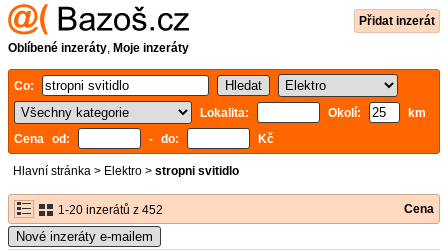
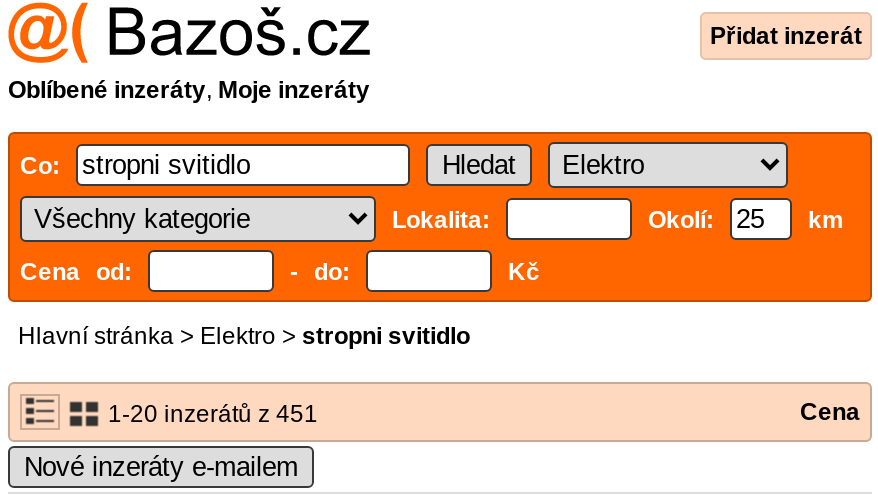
[55,203,163,217] 1-20 inzerátů z 452 -> [102,400,318,428] 1-20 inzerátů z 451

